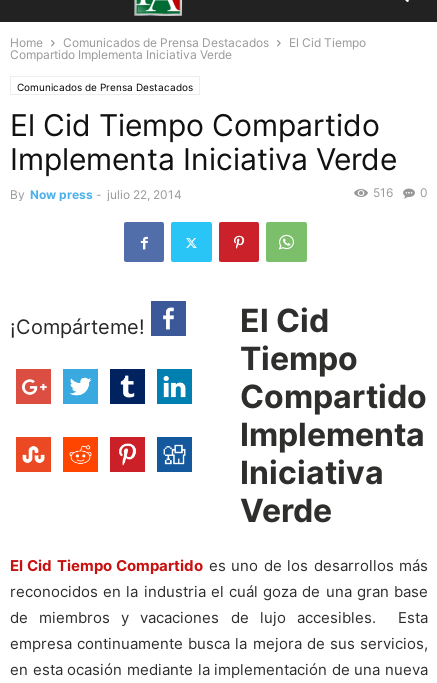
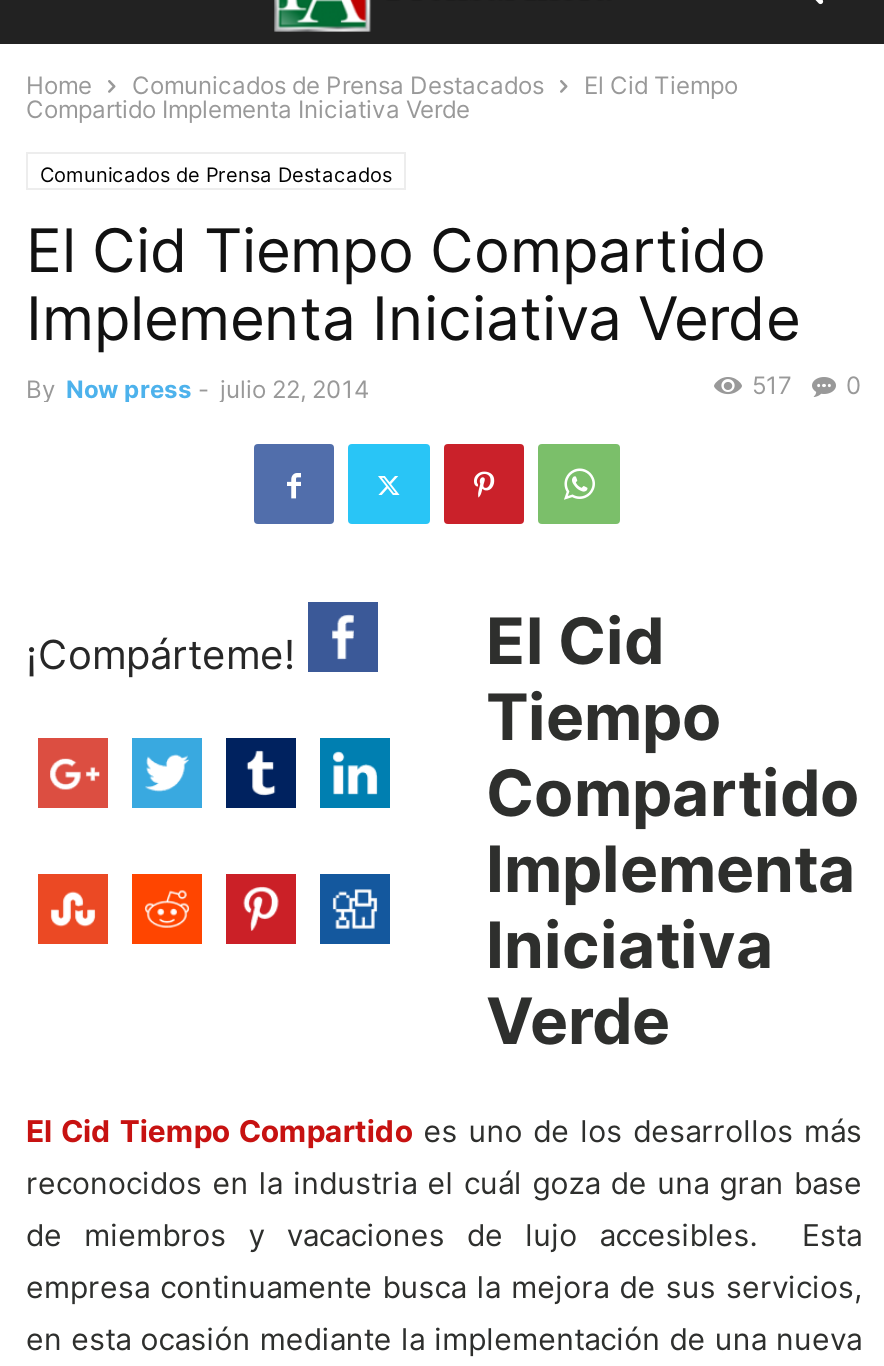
[373,185,428,200] 516 0 -> [752,370,862,400] 517 0

